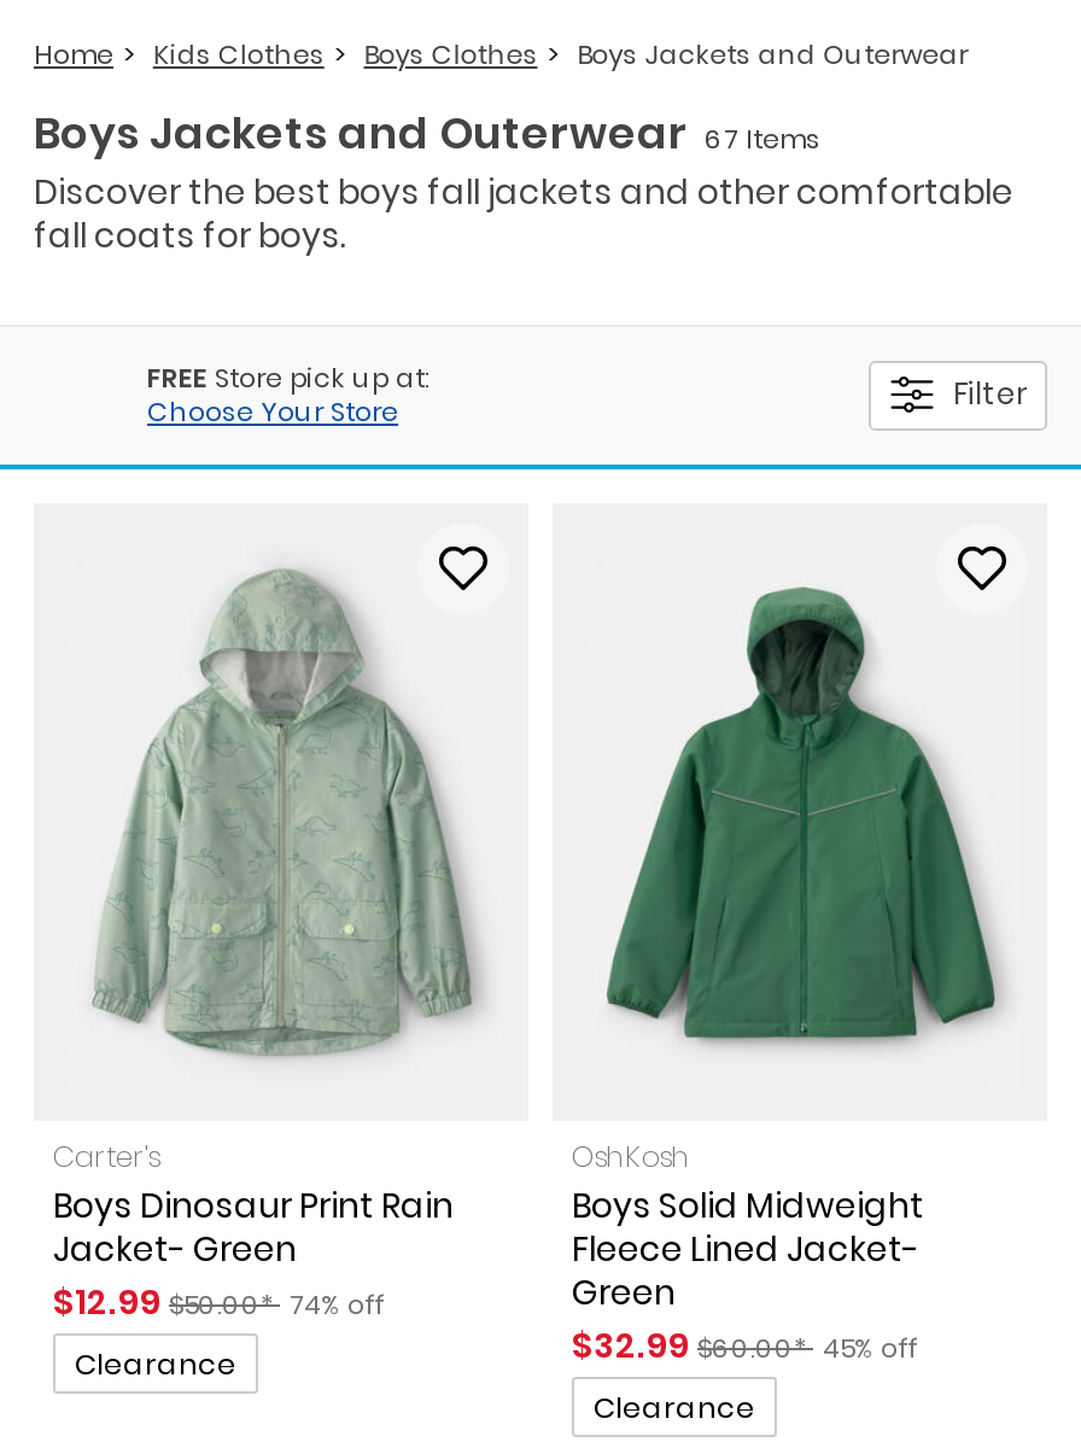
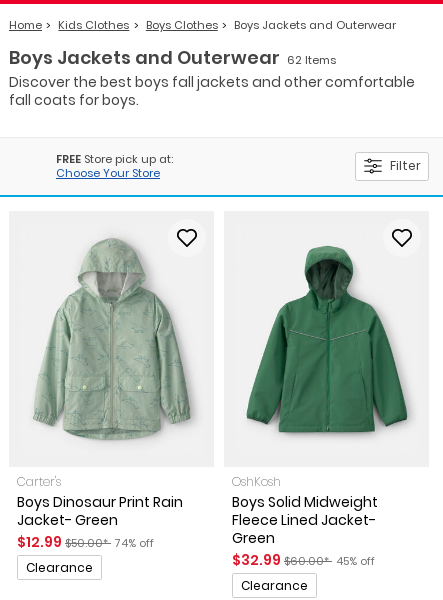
[34,103,820,163] Boys Jackets and Outerwear 67 Items -> [9,45,336,70] Boys Jackets and Outerwear 62 Items

